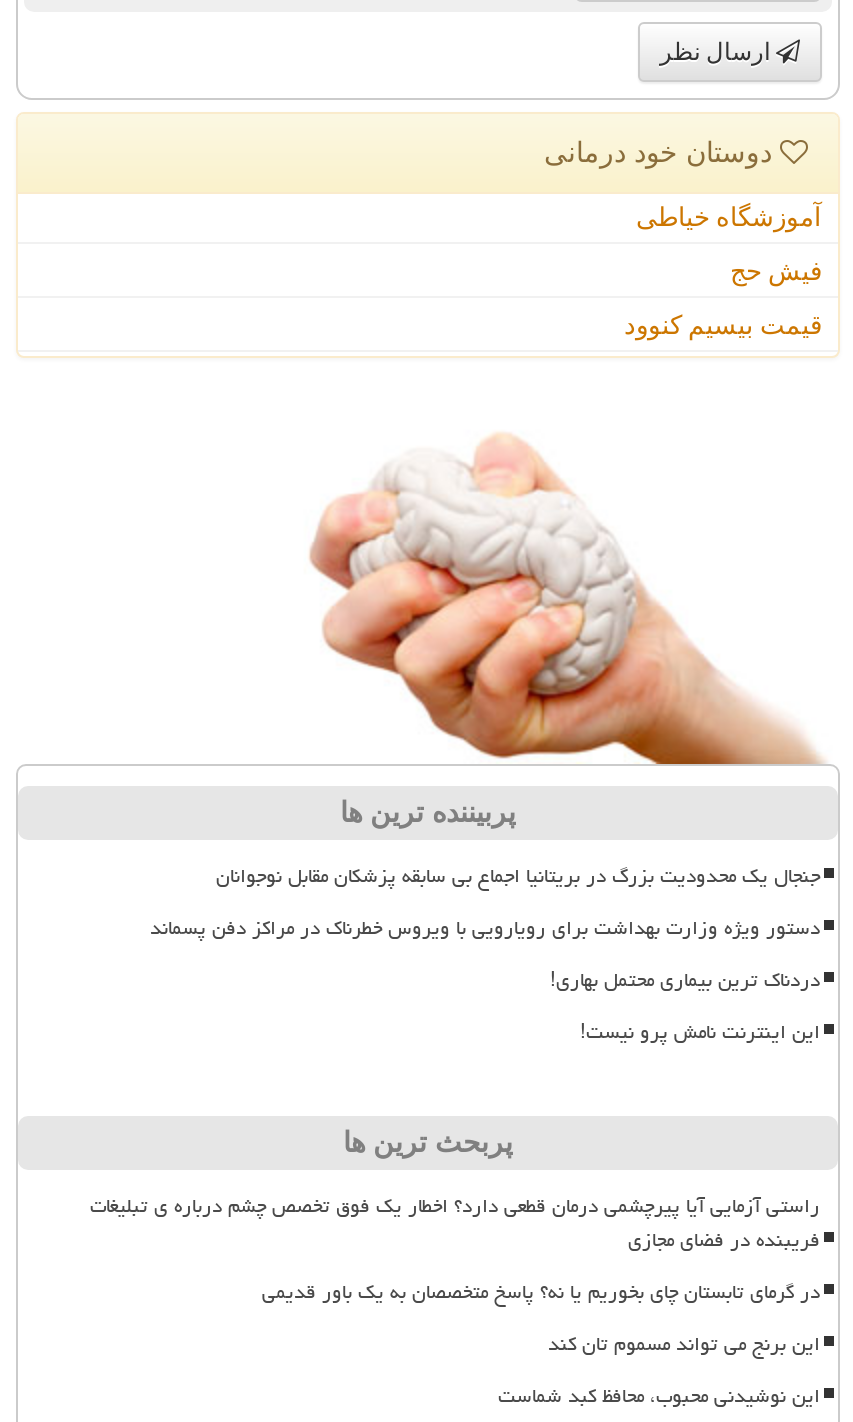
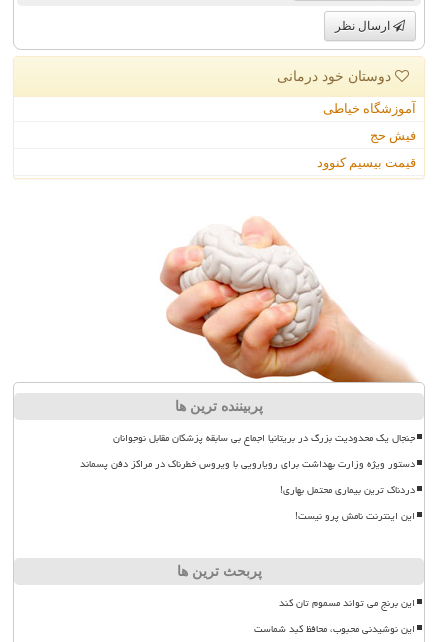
[90,1185,820,1311] راستی آزمایی آیا پیرچشمی درمان قطعی دارد؟ اخطار یک فوق تخصص چشم درباره ی تبلیغات | فریبنده در فضای مجازی | در گرمای تابستان چای بخوریم یا نه؟ پاسخ متخصصان به یک باور قدیمی -> none

